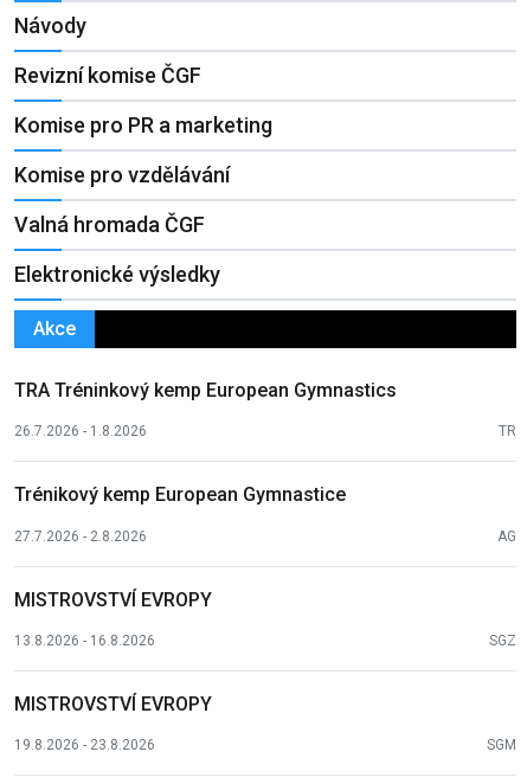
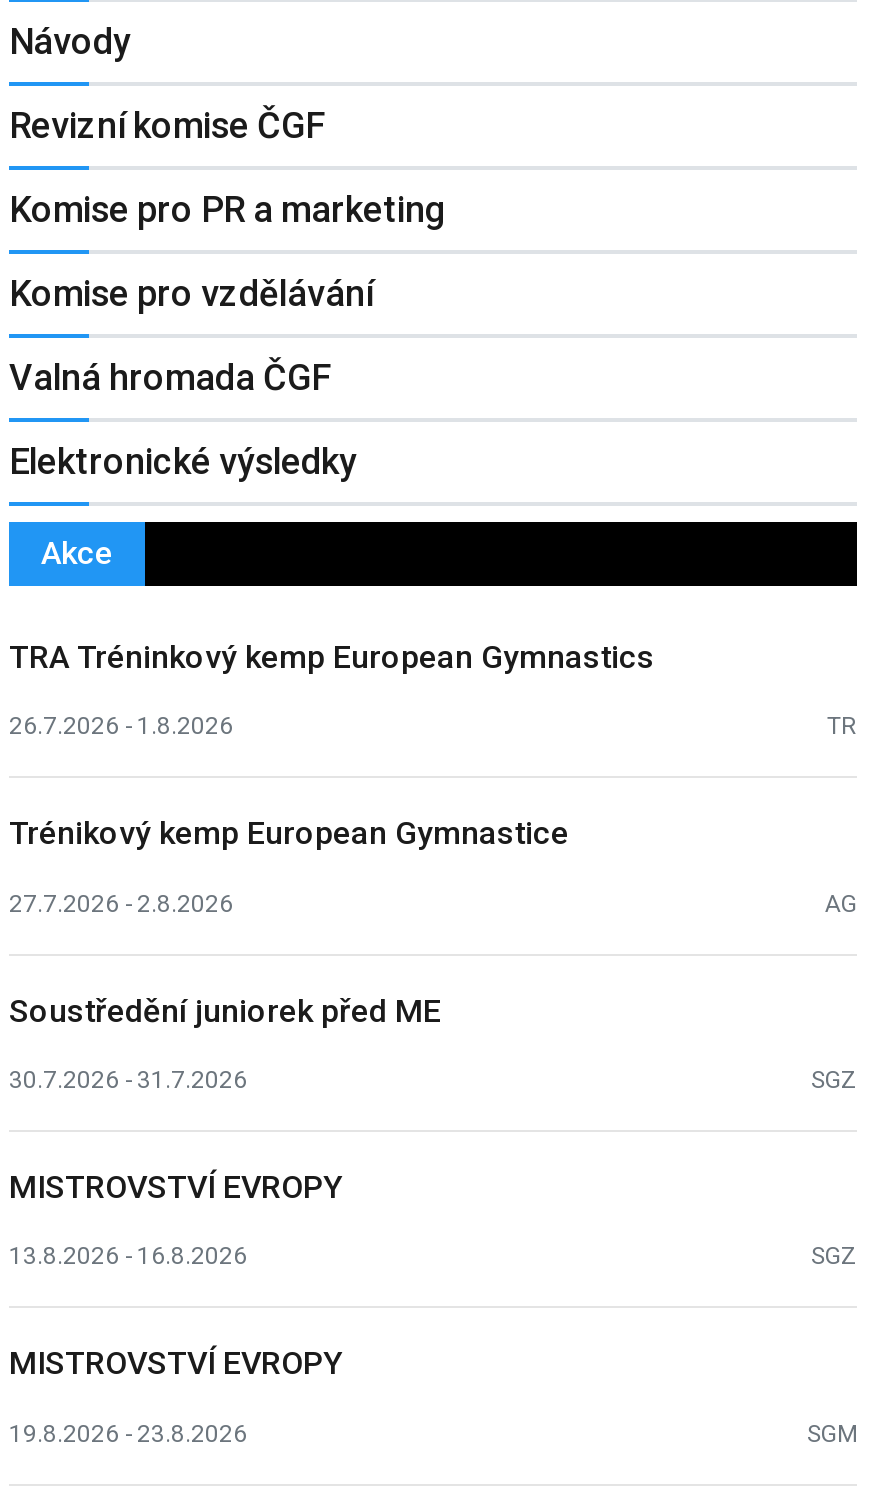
none -> [9,991,857,1094] Soustředění juniorek před ME | 30.7.2026 - 31.7.2026 | SGZ

